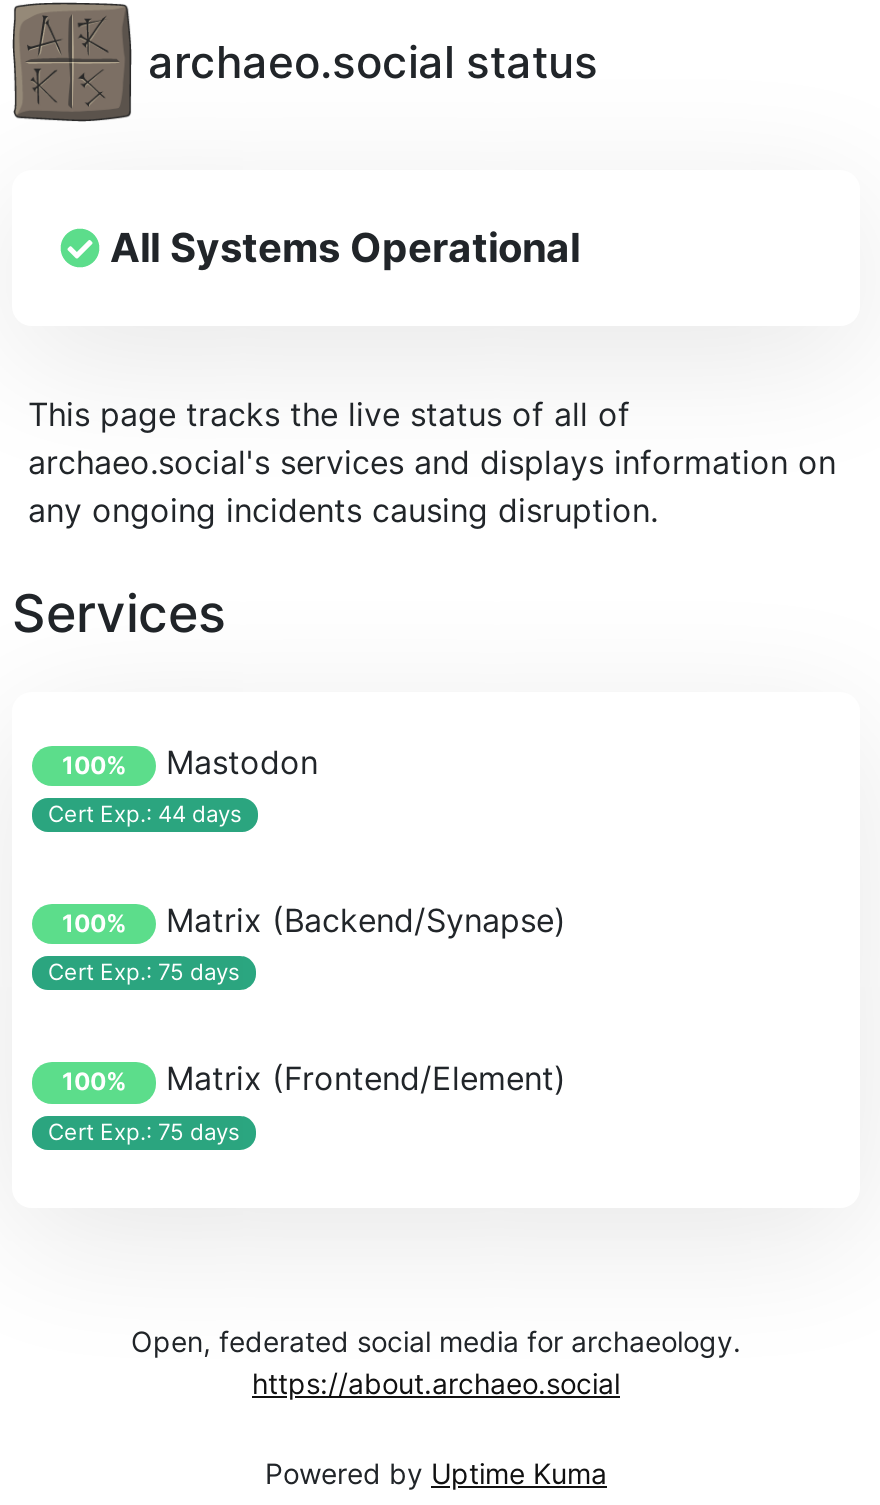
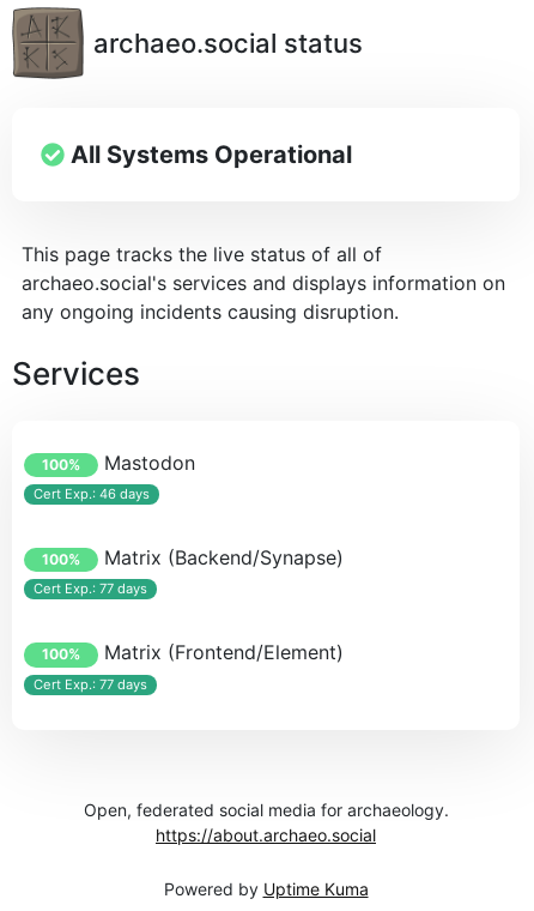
[48,800,242,828] Cert Exp.: 44 days -> [34,486,150,502] Cert Exp.: 46 days
[48,959,240,987] Cert Exp.: 75 days -> [34,581,147,597] Cert Exp.: 77 days
[48,1117,240,1145] Cert Exp.: 75 days -> [34,676,147,692] Cert Exp.: 77 days

